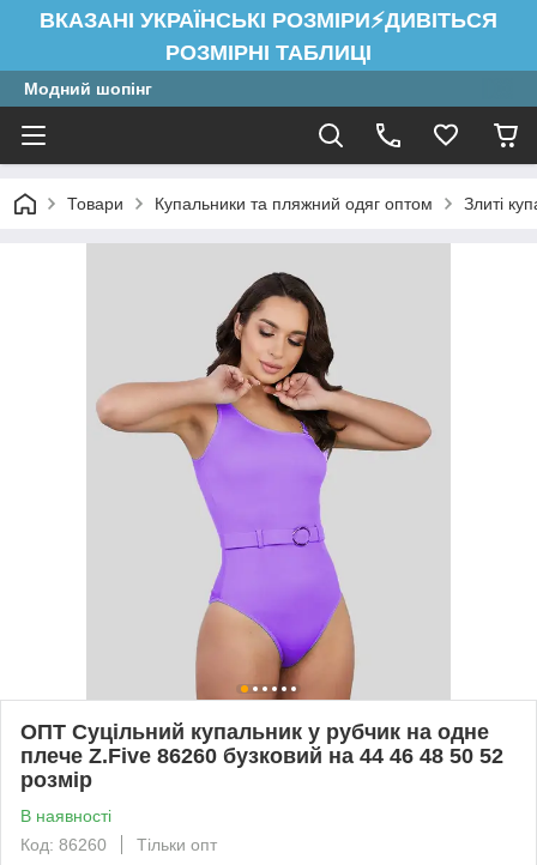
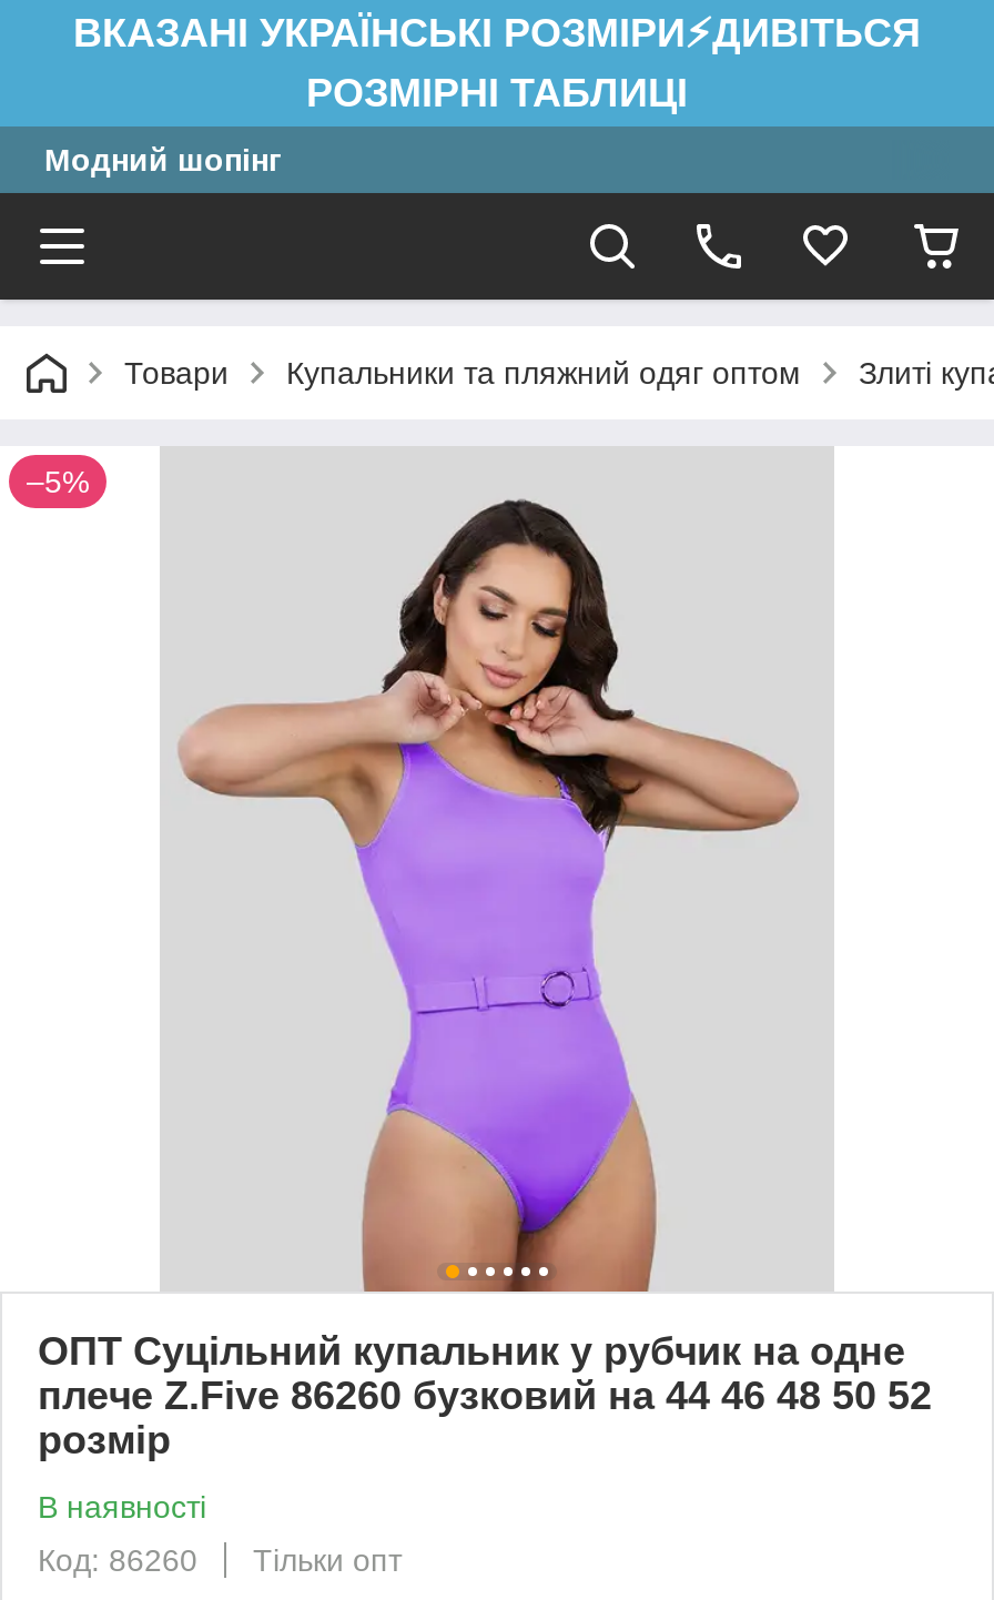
none -> [27,464,89,499] –5%

